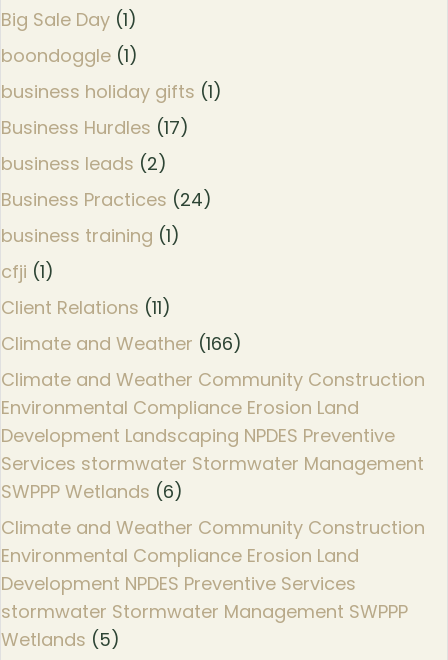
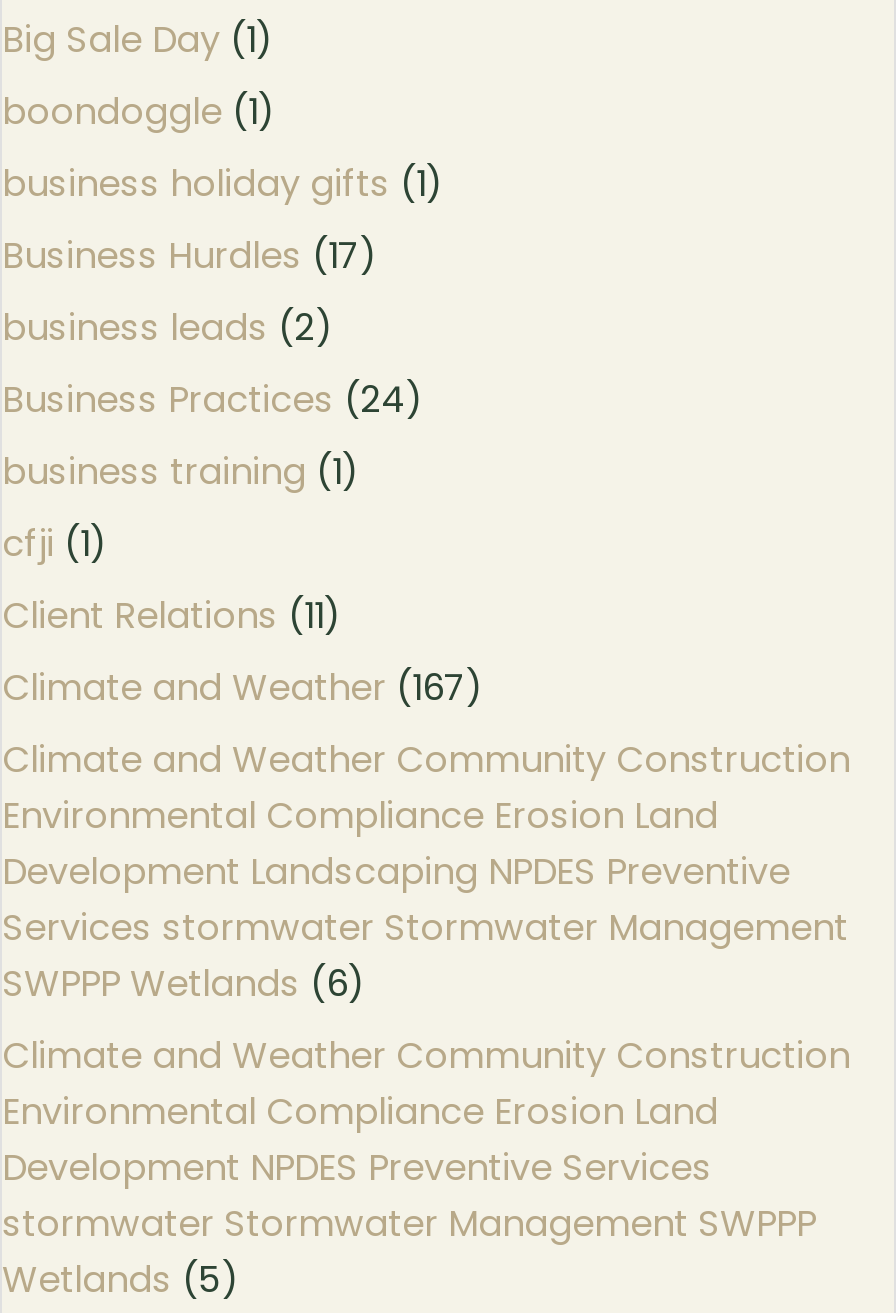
[1,331,242,356] Climate and Weather (166) -> [2,662,484,712] Climate and Weather (167)

